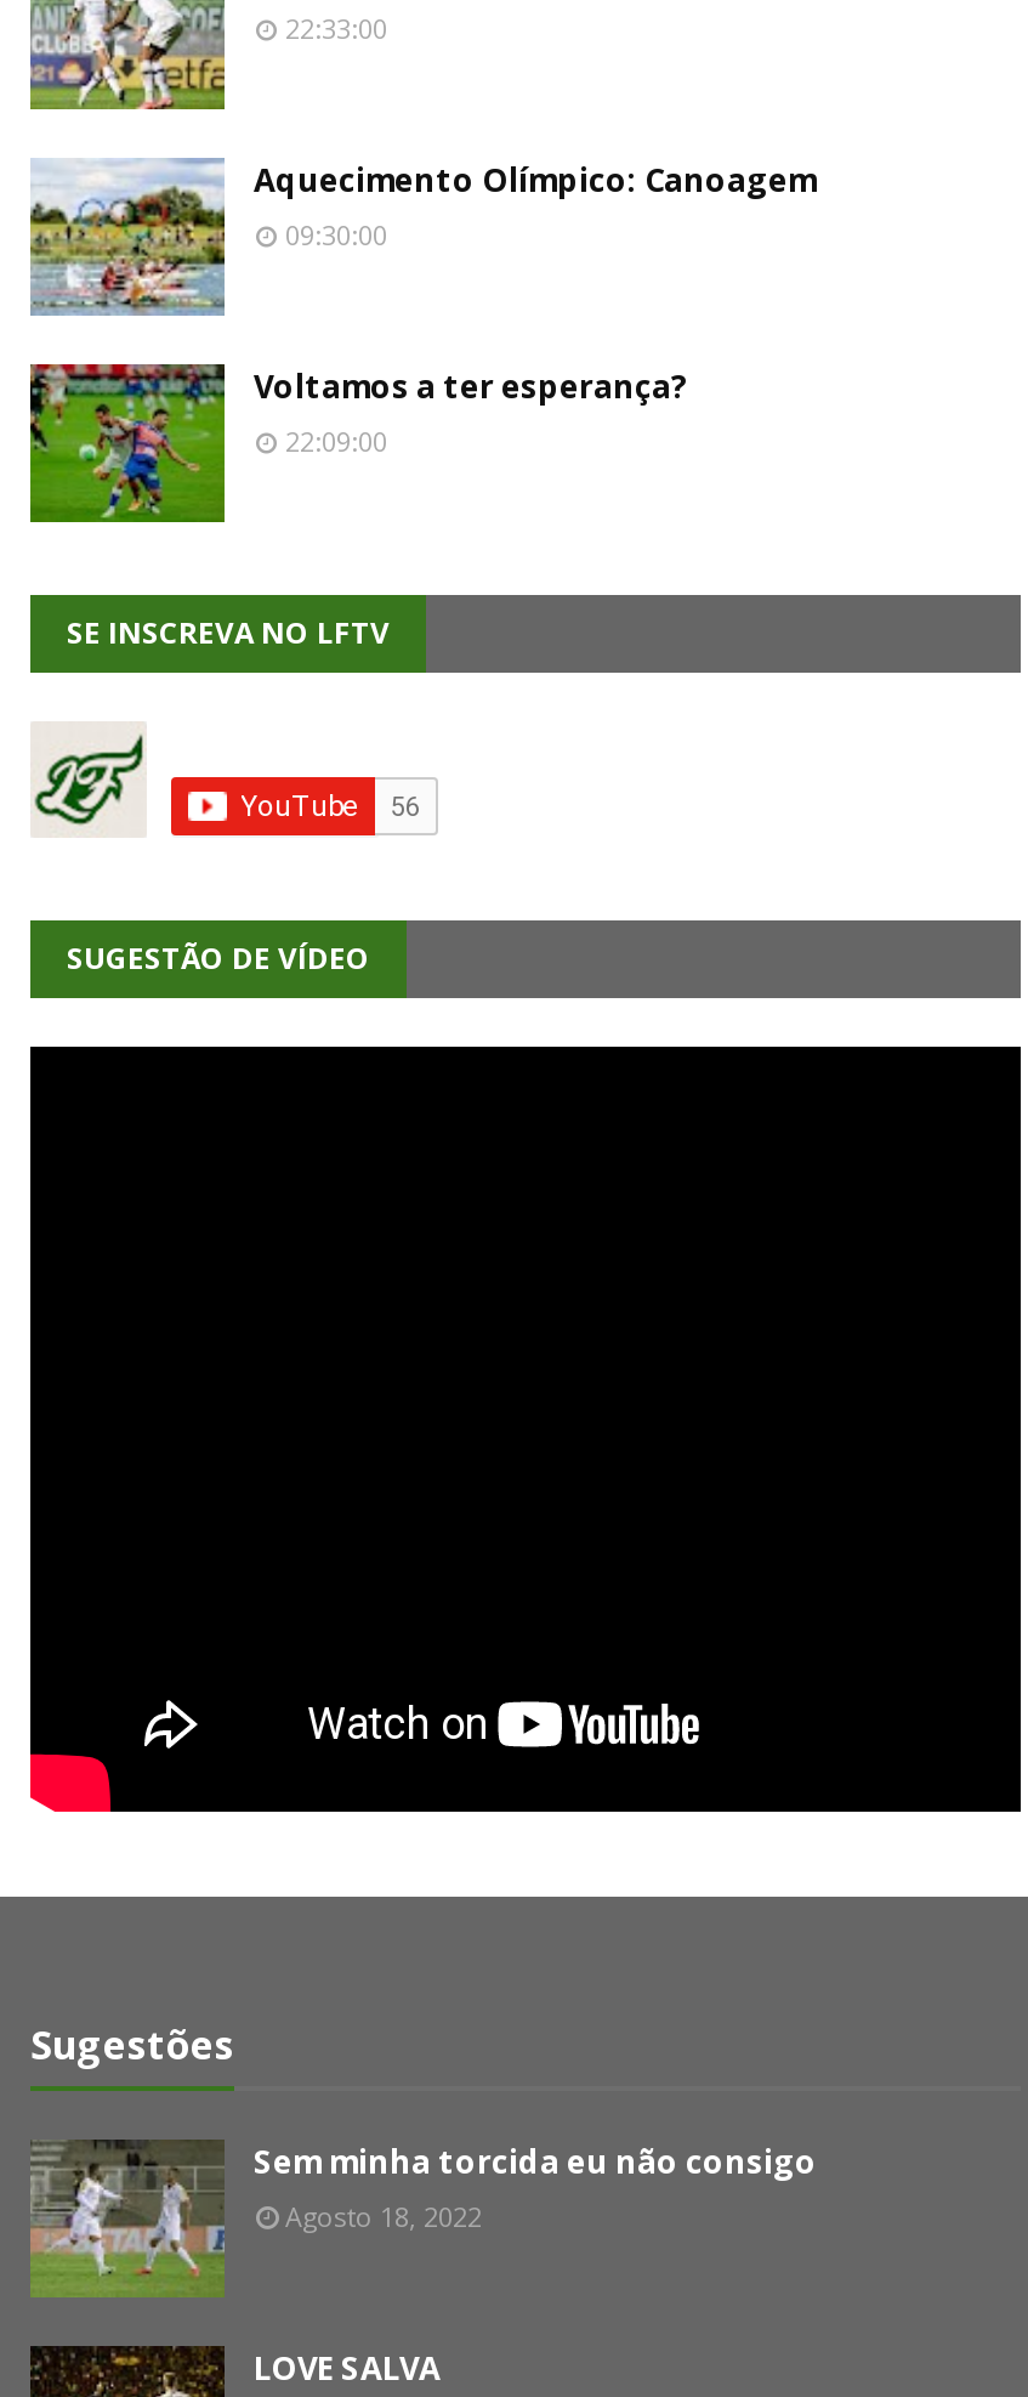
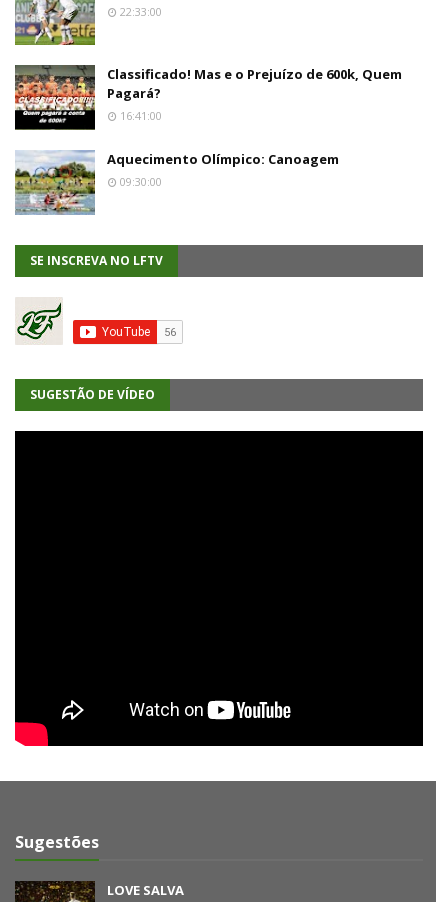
none -> [15,64,402,130] [image] | Classificado! Mas e o Prejuízo de 600k, Quem | Pagará? | 16:41:00
moved [25,155,817,318] -> [13,149,339,216]: [image] | Aquecimento Olímpico: Canoagem | 09:30:00
[28,362,688,525] [image] | Voltamos a ter esperança? | 22:09:00 -> none
[30,2139,817,2295] [image] | Sem minha torcida eu não consigo | Agosto 18, 2022 -> none

